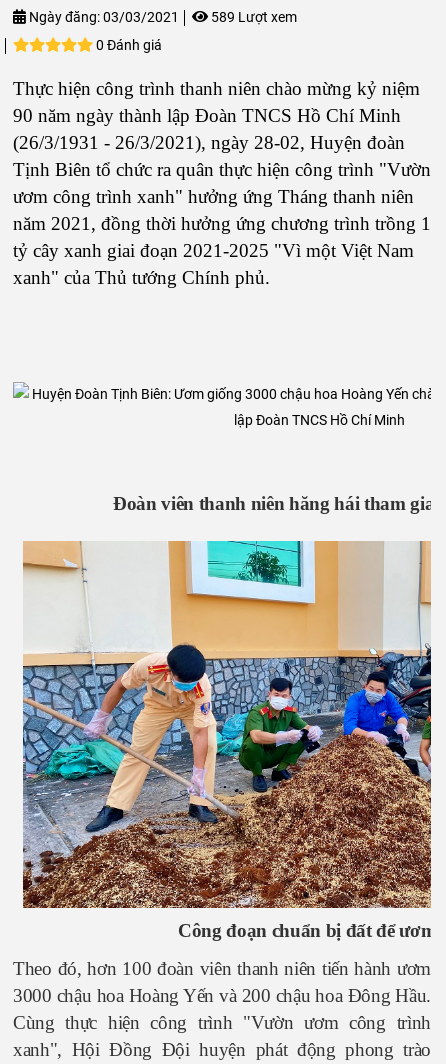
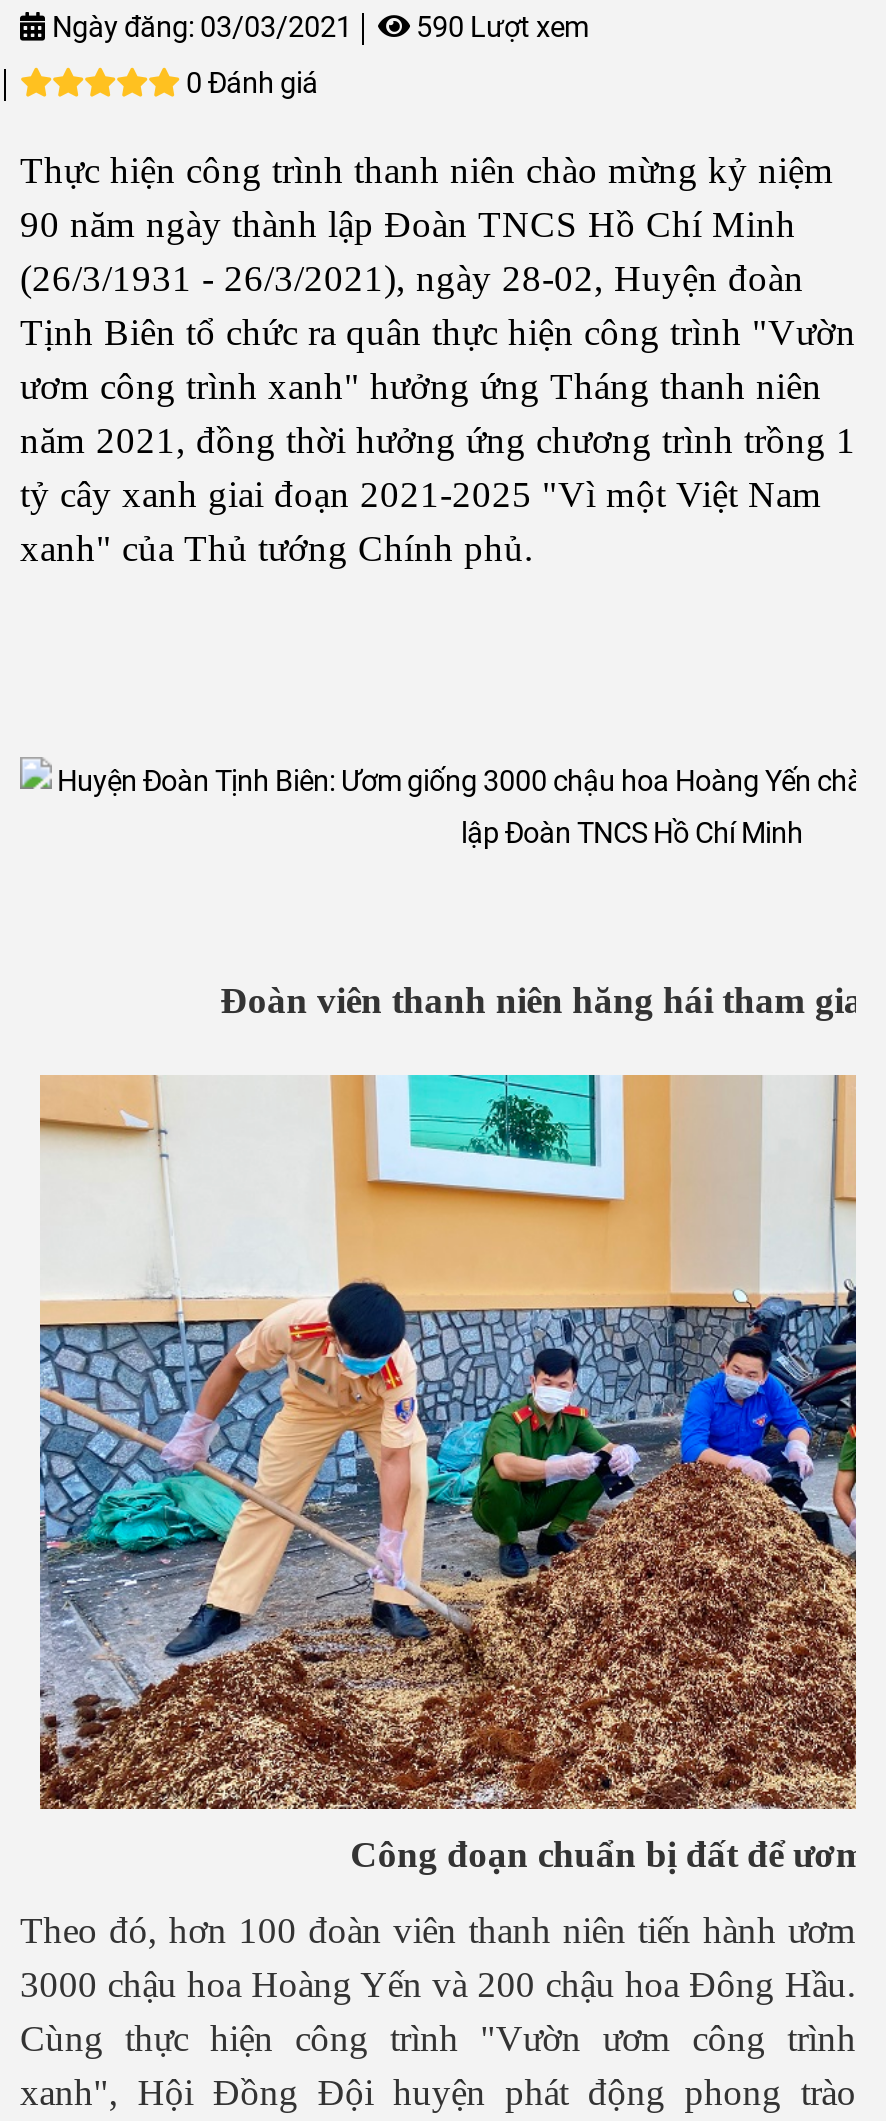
[26,9,297,26] Ngày đăng: 03/03/2021 589 Lượt xem -> [46,11,588,45] Ngày đăng: 03/03/2021 590 Lượt xem

